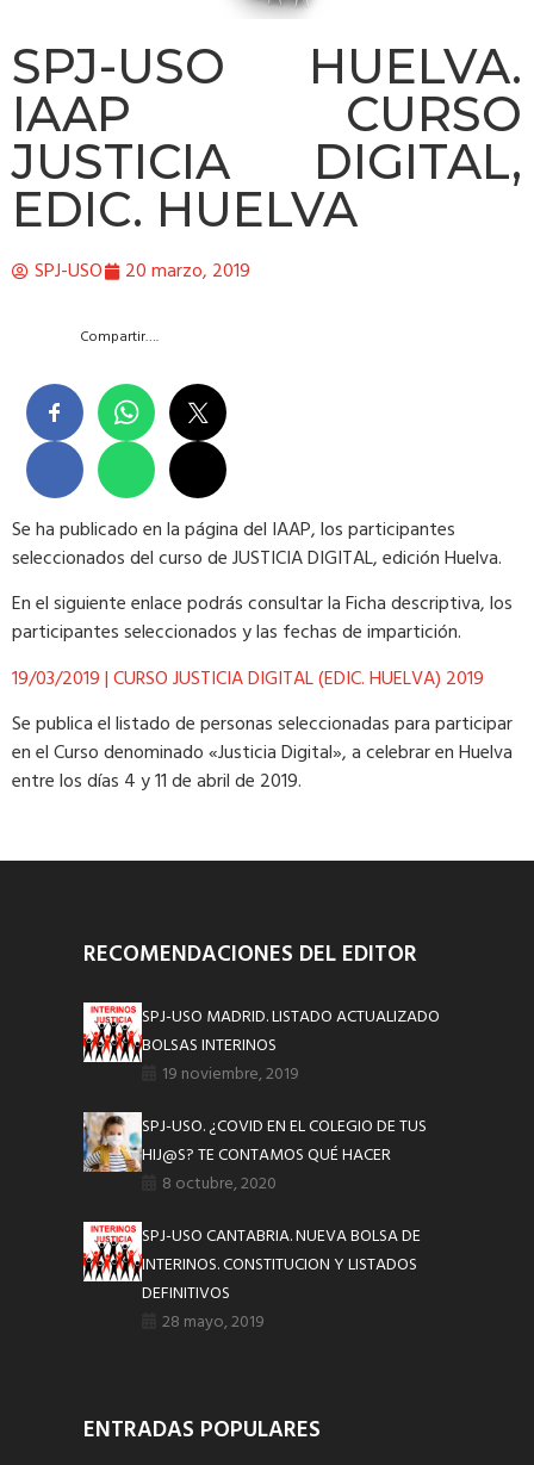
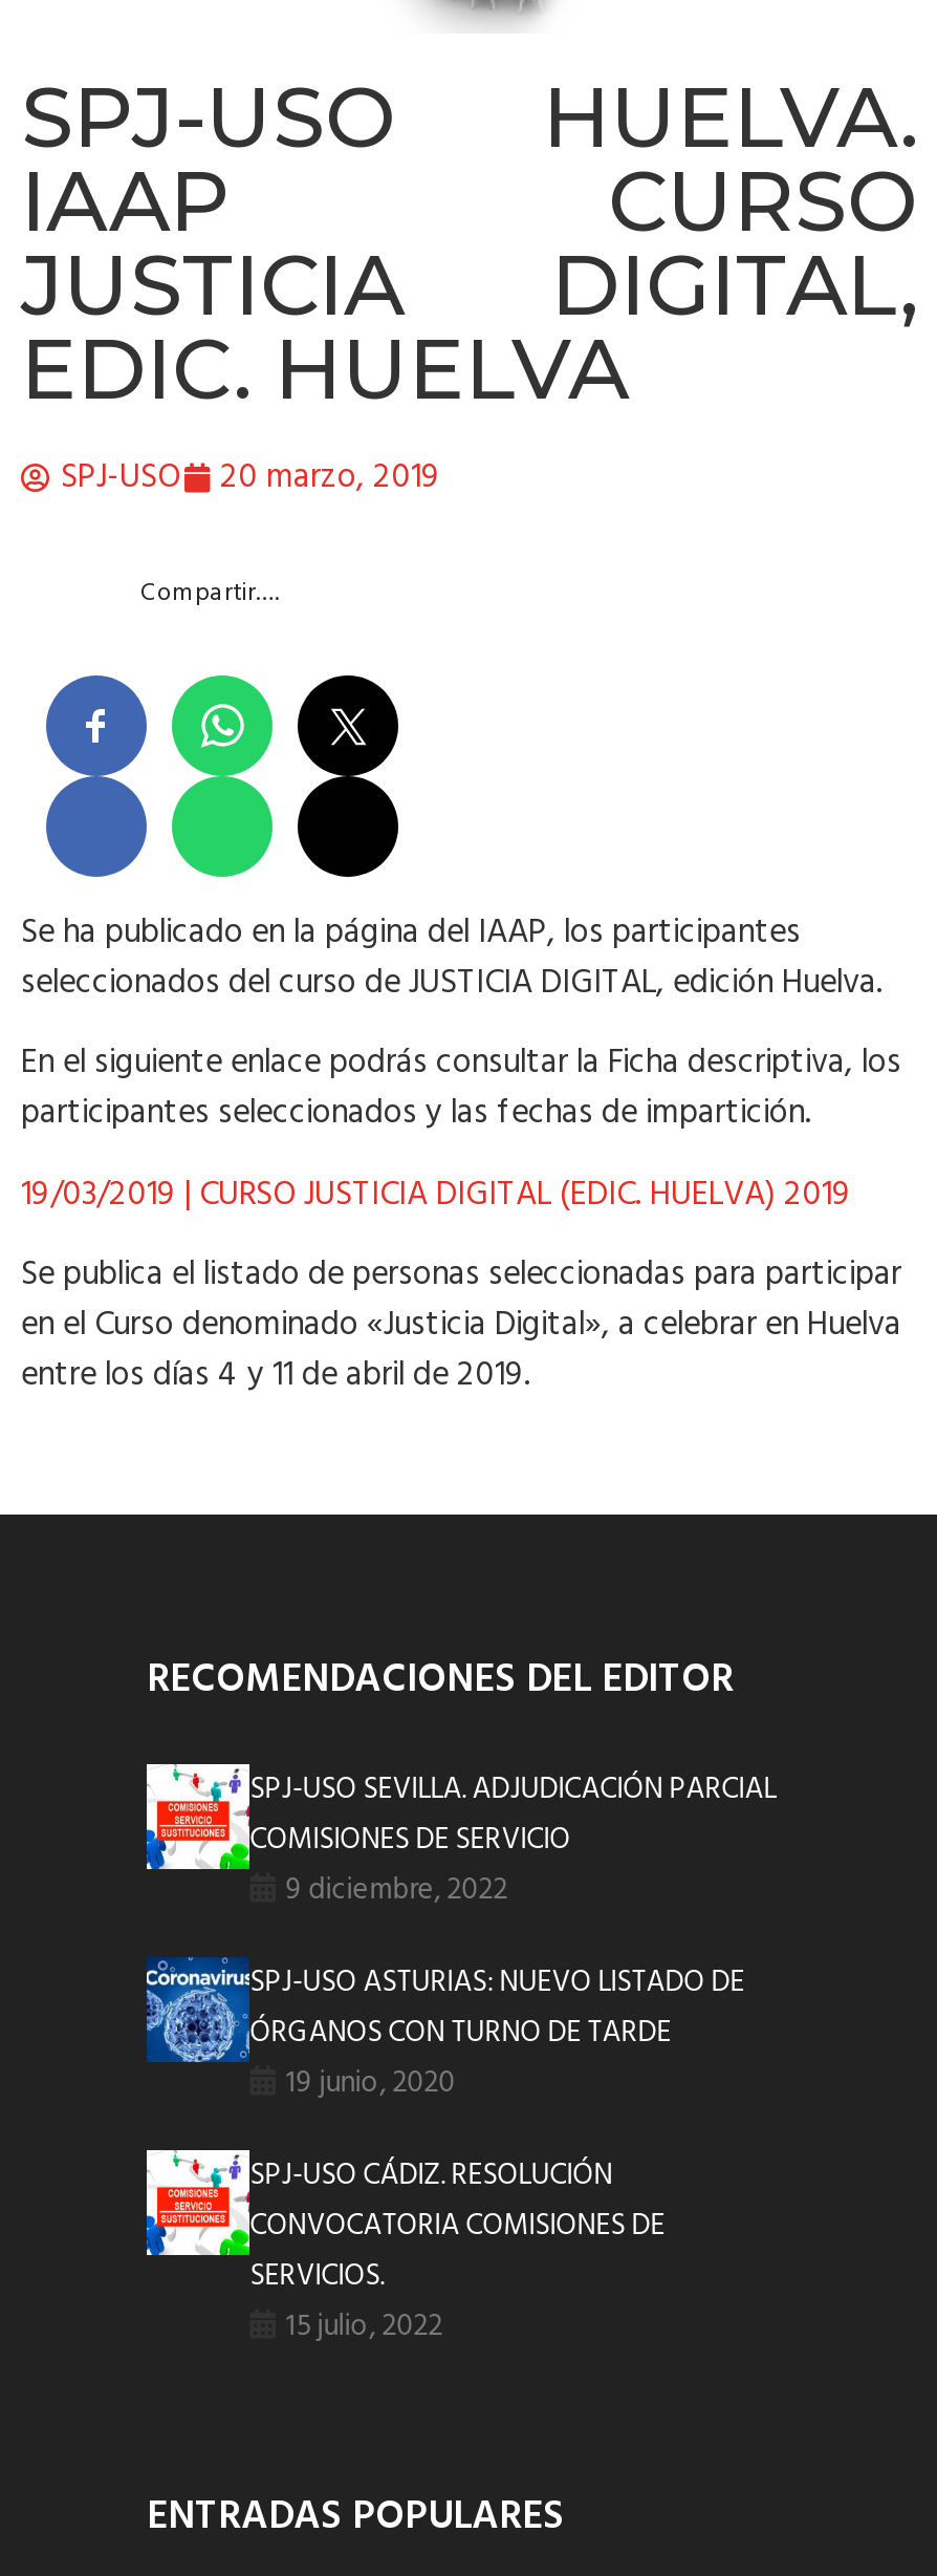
[82,1004,440,1089] [image] | SPJ-USO MADRID. LISTADO ACTUALIZADO | BOLSAS INTERINOS | 19 noviembre, 2019 -> [145,1766,776,1916] [image] | SPJ-USO SEVILLA. ADJUDICACIÓN PARCIAL | COMISIONES DE SERVICIO | 9 diciembre, 2022
[82,1111,427,1198] [image] | SPJ-USO. ¿COVID EN EL COLEGIO DE TUS | HIJ@S? TE CONTAMOS QUÉ HACER | 8 octubre, 2020 -> [147,1955,745,2109] [image] | SPJ-USO ASTURIAS: NUEVO LISTADO DE | ÓRGANOS CON TURNO DE TARDE | 19 junio, 2020
[82,1223,421,1337] [image] | SPJ-USO CANTABRIA. NUEVA BOLSA DE | INTERINOS. CONSTITUCION Y LISTADOS | DEFINITIVOS | 28 mayo, 2019 -> [145,2152,665,2352] [image] | SPJ-USO CÁDIZ. RESOLUCIÓN | CONVOCATORIA COMISIONES DE | SERVICIOS. | 15 julio, 2022

